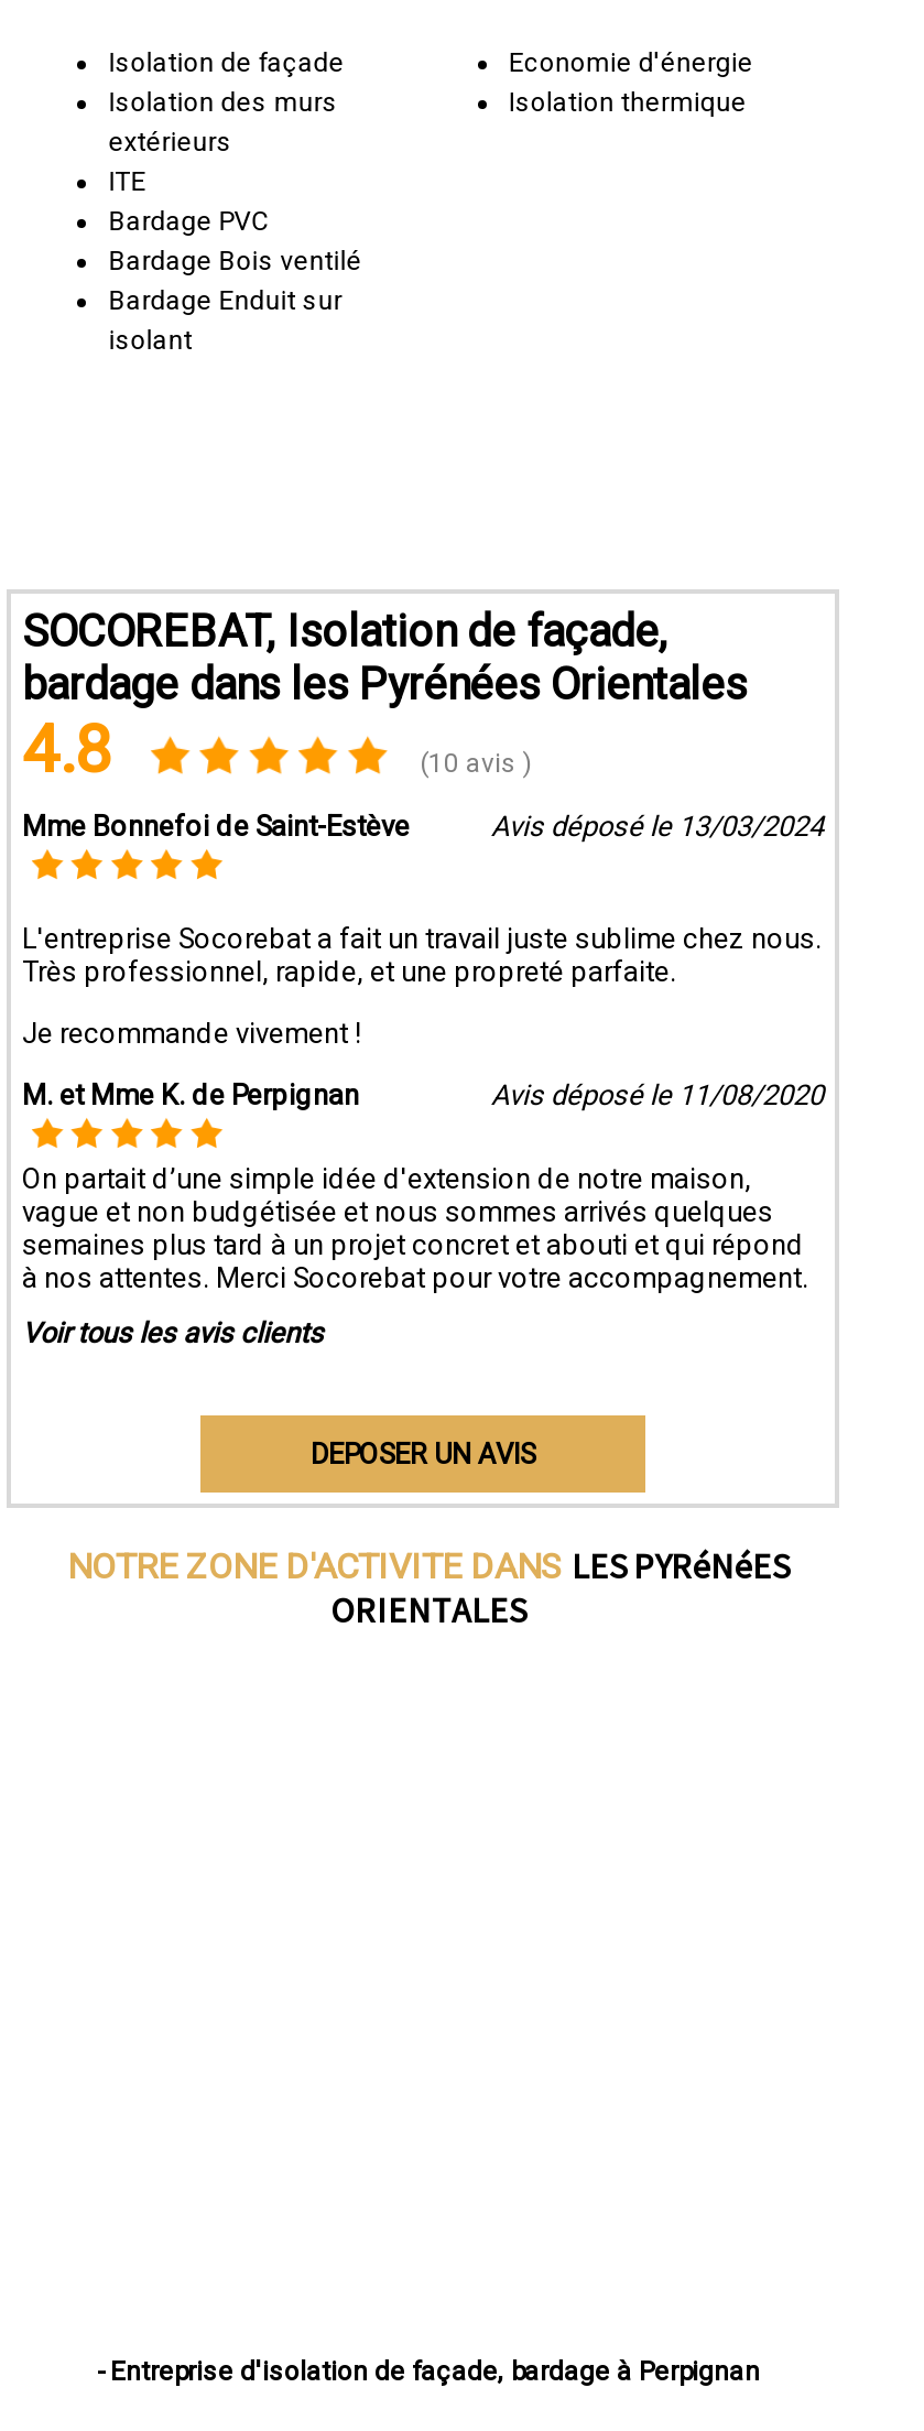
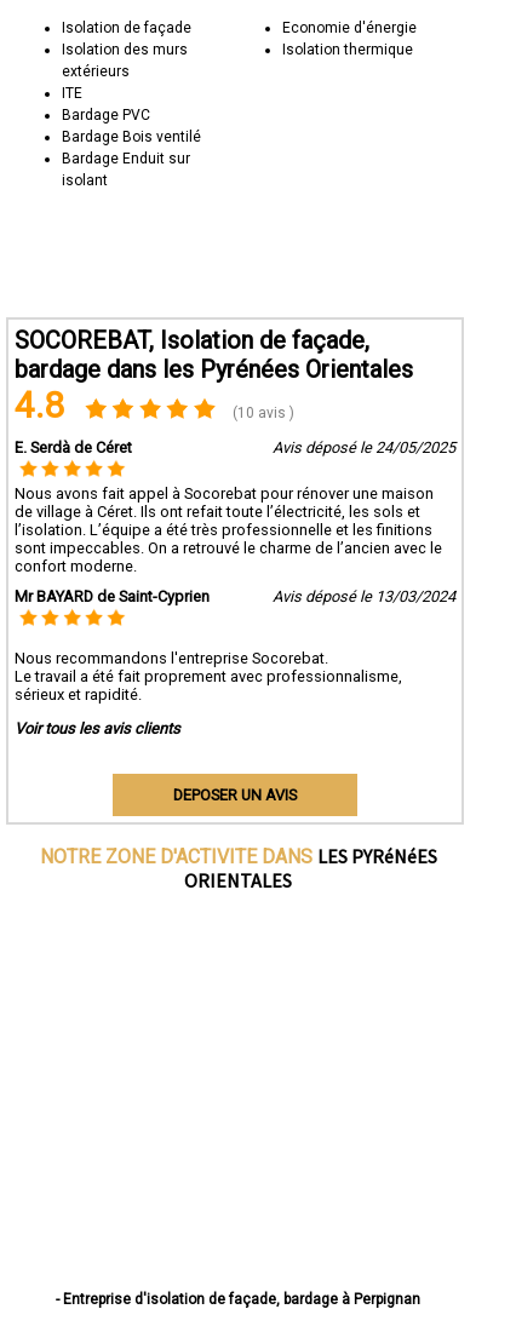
[22,810,410,843] Mme Bonnefoi de Saint-Estève -> [15,439,455,606] E. Serdà de Céret | Avis déposé le 24/05/2025 | Nous avons fait appel à Socorebat pour rénover une maison | de village à Céret. Ils ont refait toute l’électricité, les sols et | l’isolation. L’équipe a été très professionnelle et les finitions | sont impeccables. On a retrouvé le charme de l’ancien avec le | confort moderne. | Mr BAYARD de Saint-Cyprien
moved [491,810,824,843] -> [272,588,455,606]: Avis déposé le 13/03/2024
[22,922,824,1294] L'entreprise Socorebat a fait un travail juste sublime chez nous. | Très professionnel, rapide, et une propreté parfaite. | Je recommande vivement ! | M. et Mme K. de Perpignan | Avis déposé le 11/08/2020 | On partait d’une simple idée d'extension de notre maison, | vague et non budgétisée et nous sommes arrivés quelques | semaines plus tard à un projet concret et abouti et qui répond | à nos attentes. Merci Socorebat pour votre accompagnement. -> [15,649,402,704] Nous recommandons l'entreprise Socorebat. | Le travail a été fait proprement avec professionnalisme, | sérieux et rapidité.

